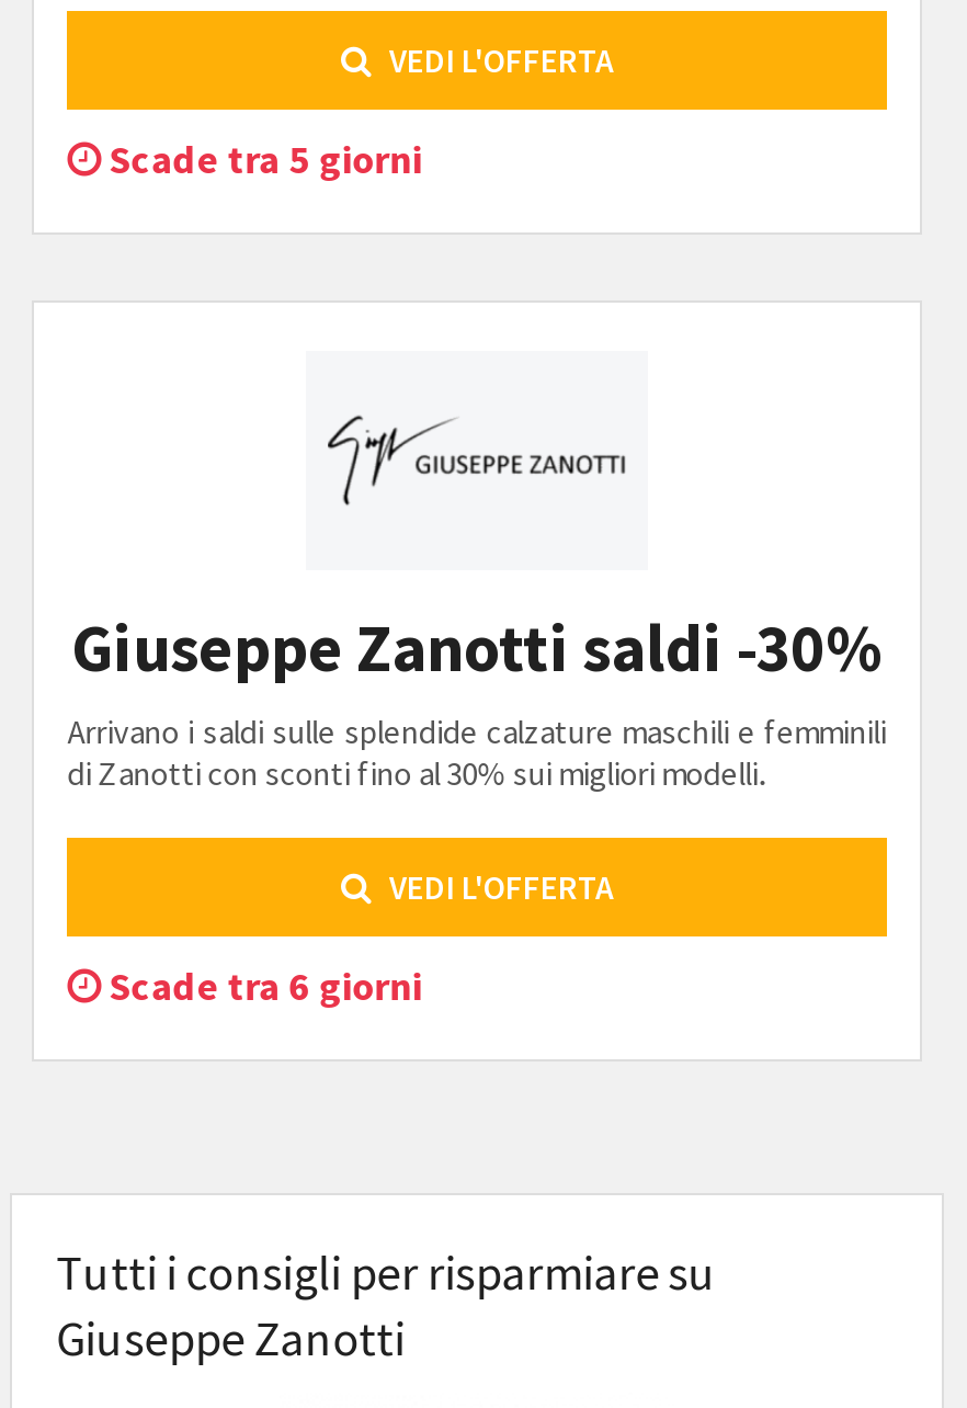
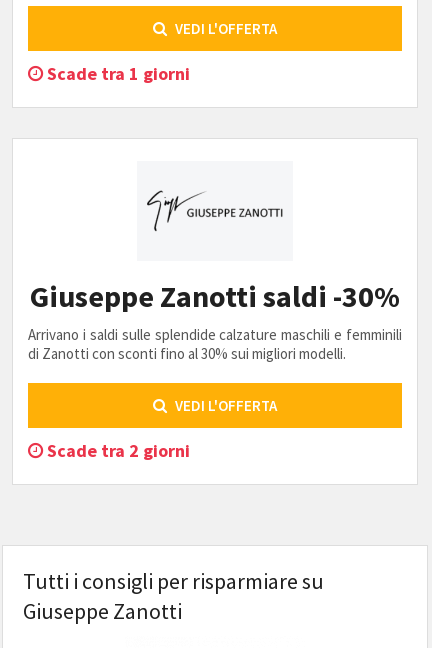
[100,134,423,184] Scade tra 5 giorni -> [43,62,190,85] Scade tra 1 giorni
[100,961,423,1011] Scade tra 6 giorni -> [43,439,190,462] Scade tra 2 giorni

